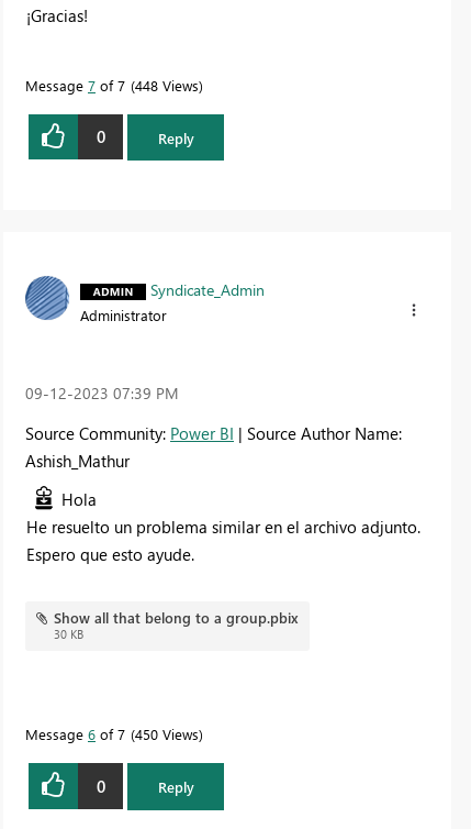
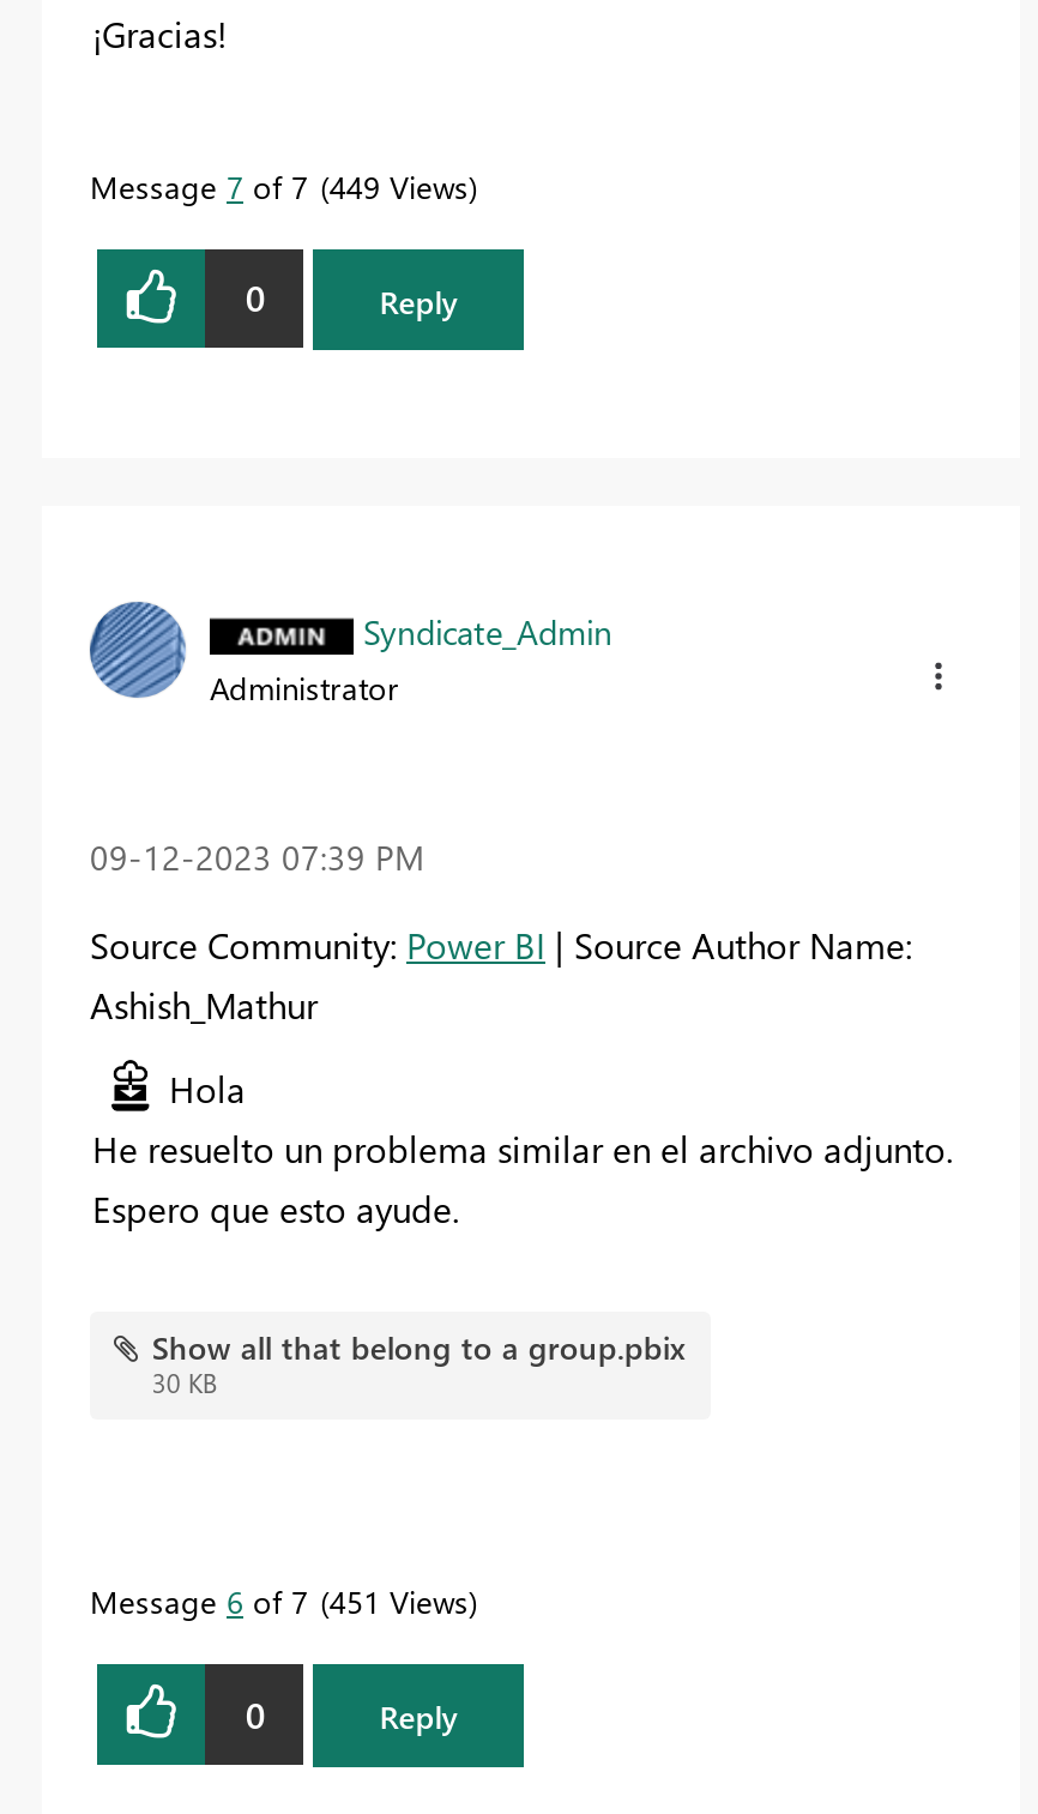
[25,76,199,94] Message 7 of 7 448 Views -> [90,165,469,206] Message 7 of 7 449 Views
[25,725,199,744] Message 6 of 7 450 Views -> [90,1581,469,1622] Message 6 of 7 451 Views

